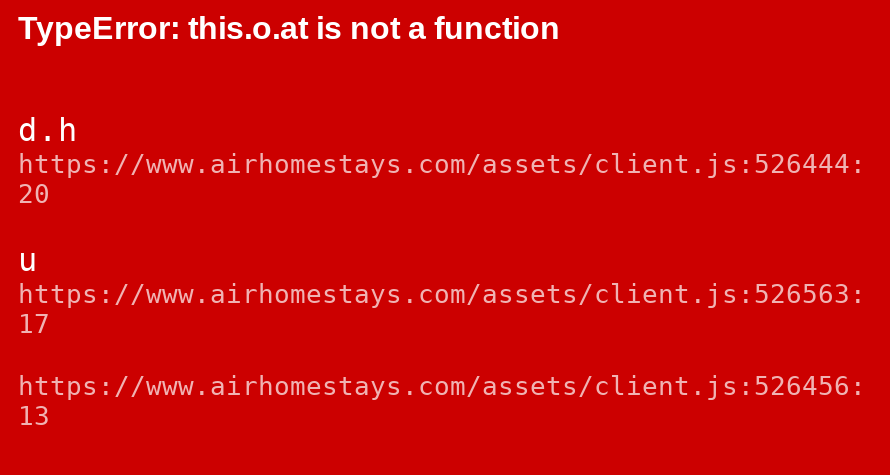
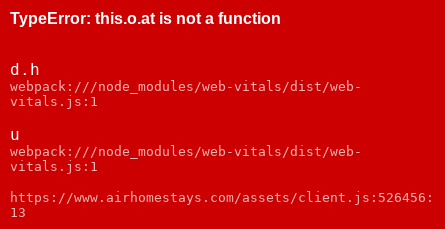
[18,149,866,209] https://www.airhomestays.com/assets/client.js:526444: | 20 -> [10,79,362,109] webpack:///node_modules/web-vitals/dist/web- | vitals.js:1
[18,279,866,339] https://www.airhomestays.com/assets/client.js:526563: | 17 -> [10,144,362,174] webpack:///node_modules/web-vitals/dist/web- | vitals.js:1

